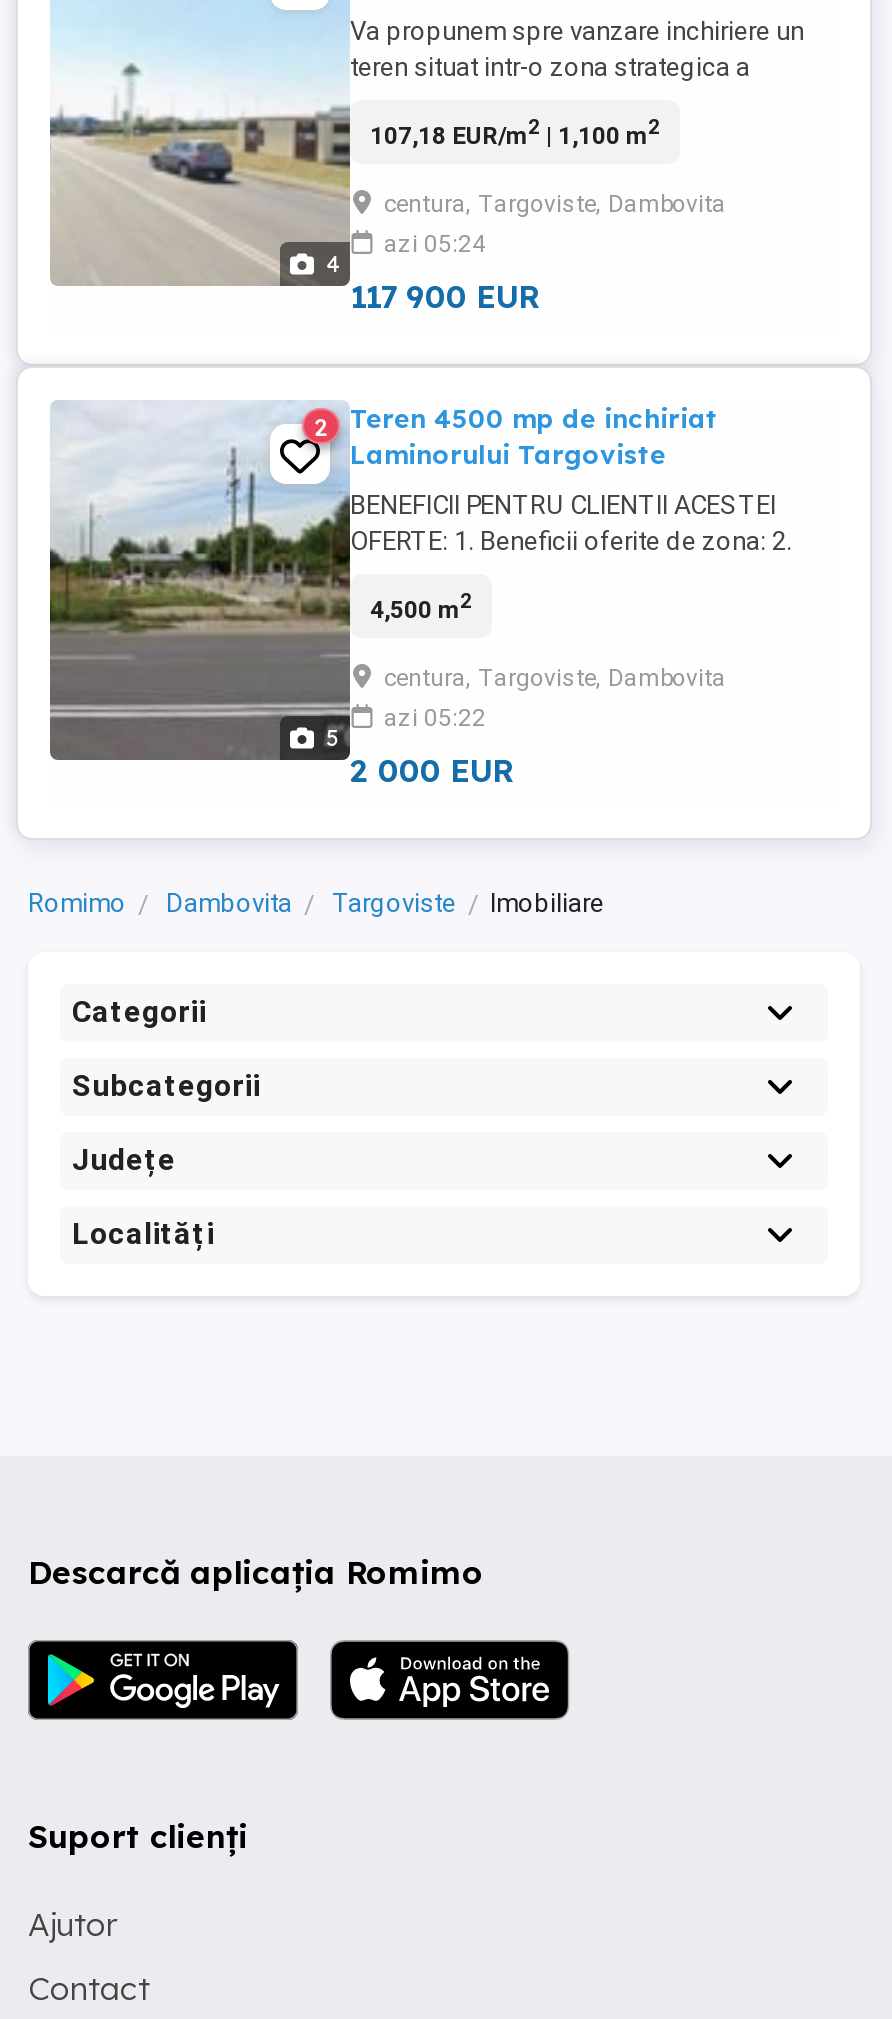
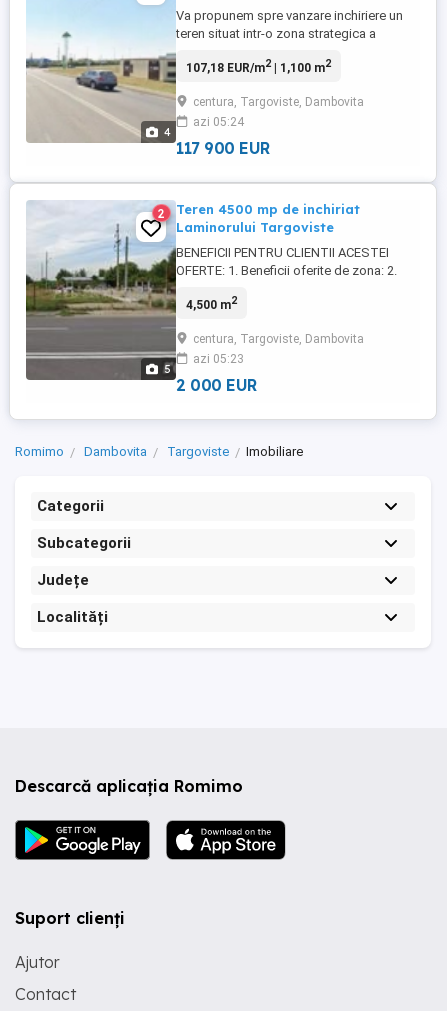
[384,704,486,732] azi 05:22 -> [193,352,244,366] azi 05:23

